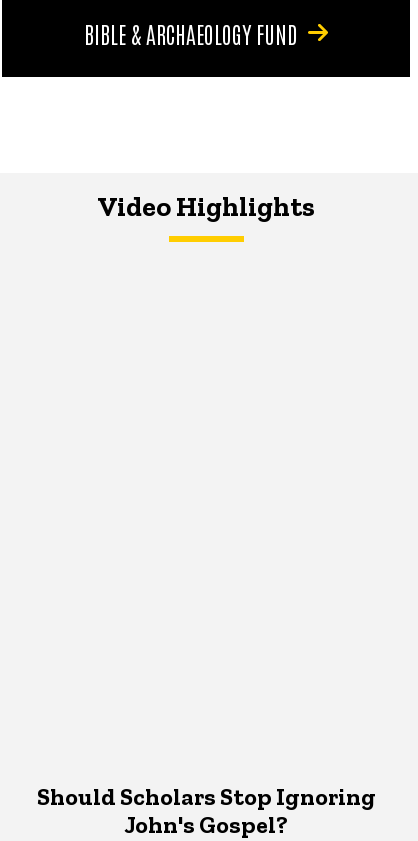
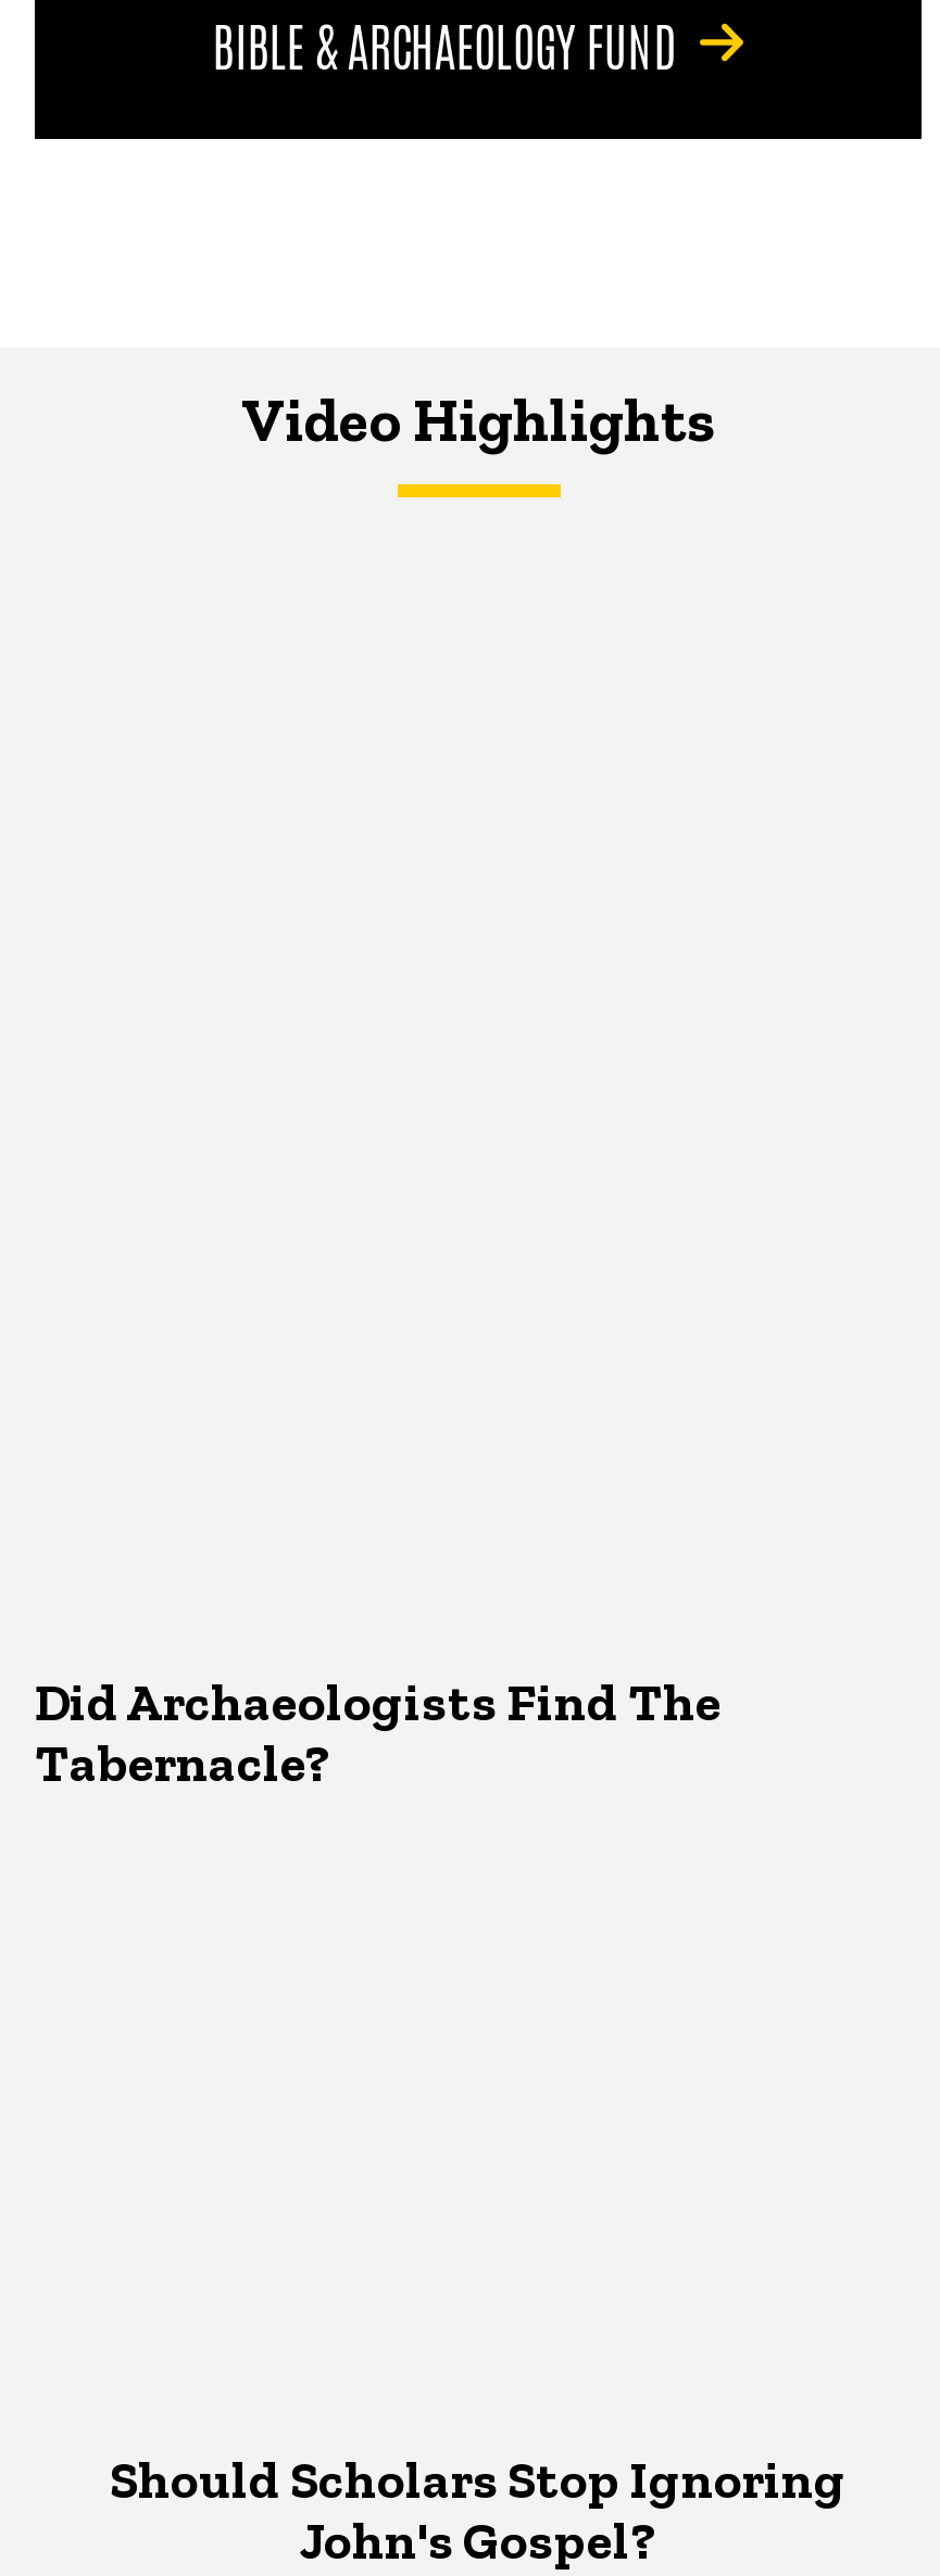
none -> [35,1670,722,1794] Did Archaeologists Find The | Tabernacle?

